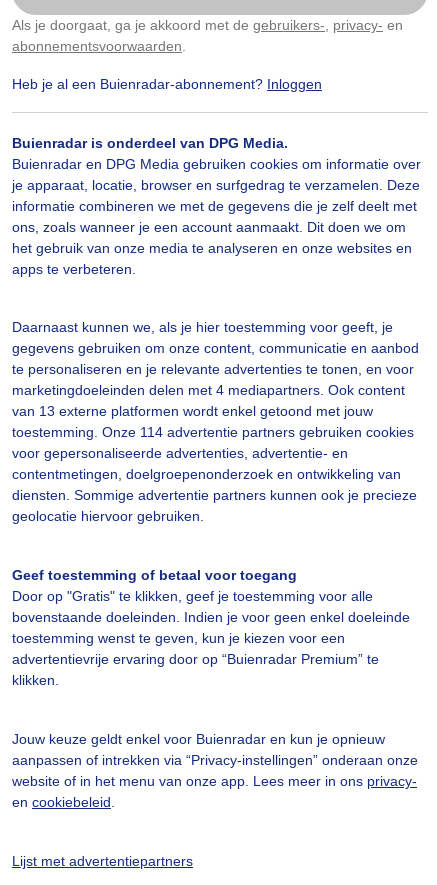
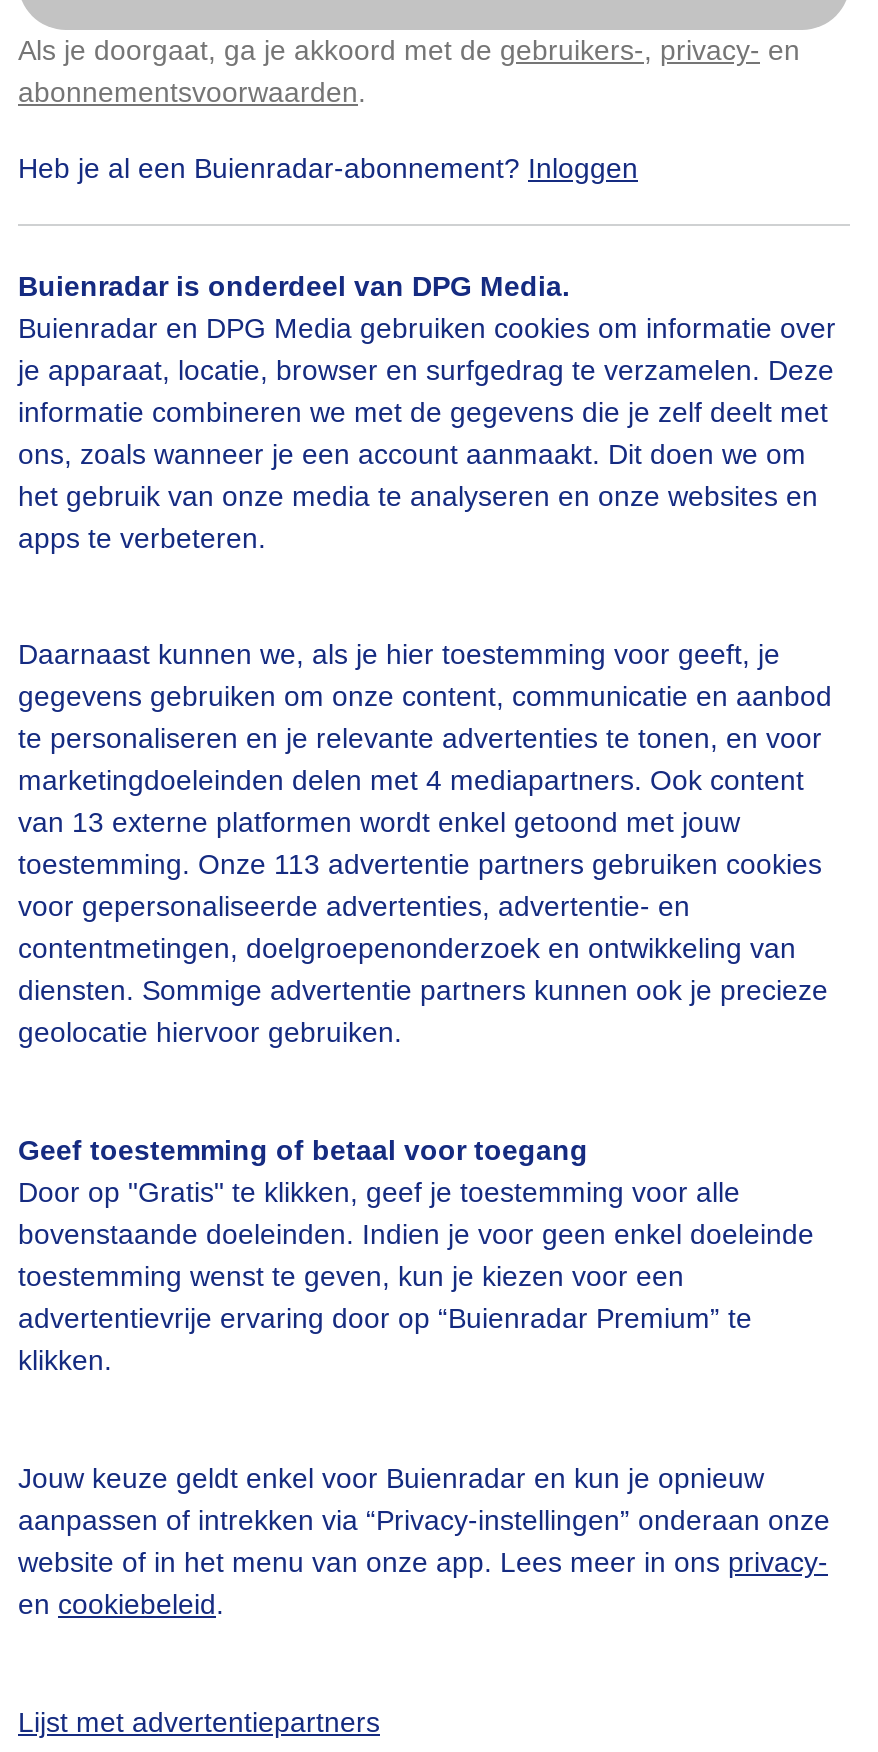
[12,424,414,440] toestemming. Onze 114 advertentie partners gebruiken cookies -> [18,849,822,881] toestemming. Onze 113 advertentie partners gebruiken cookies

